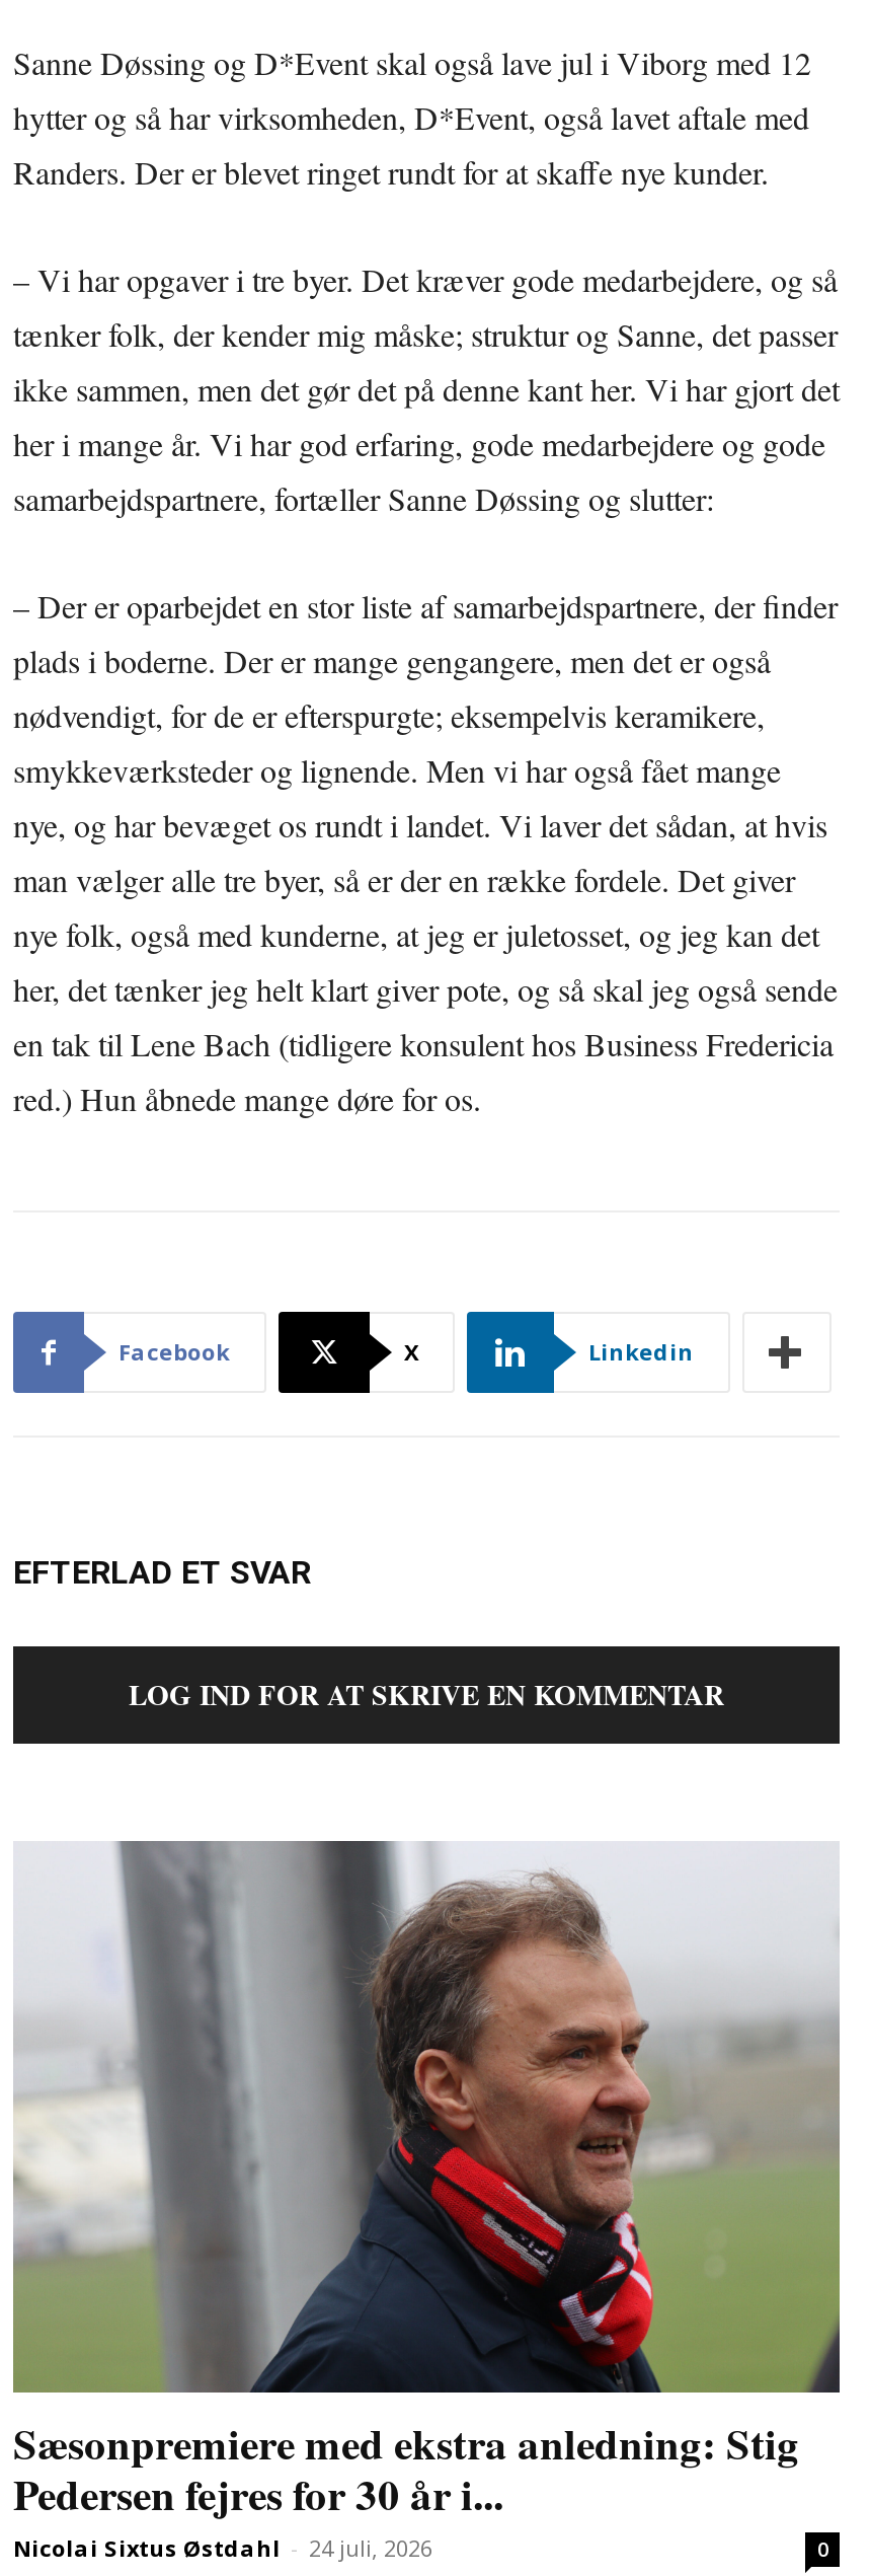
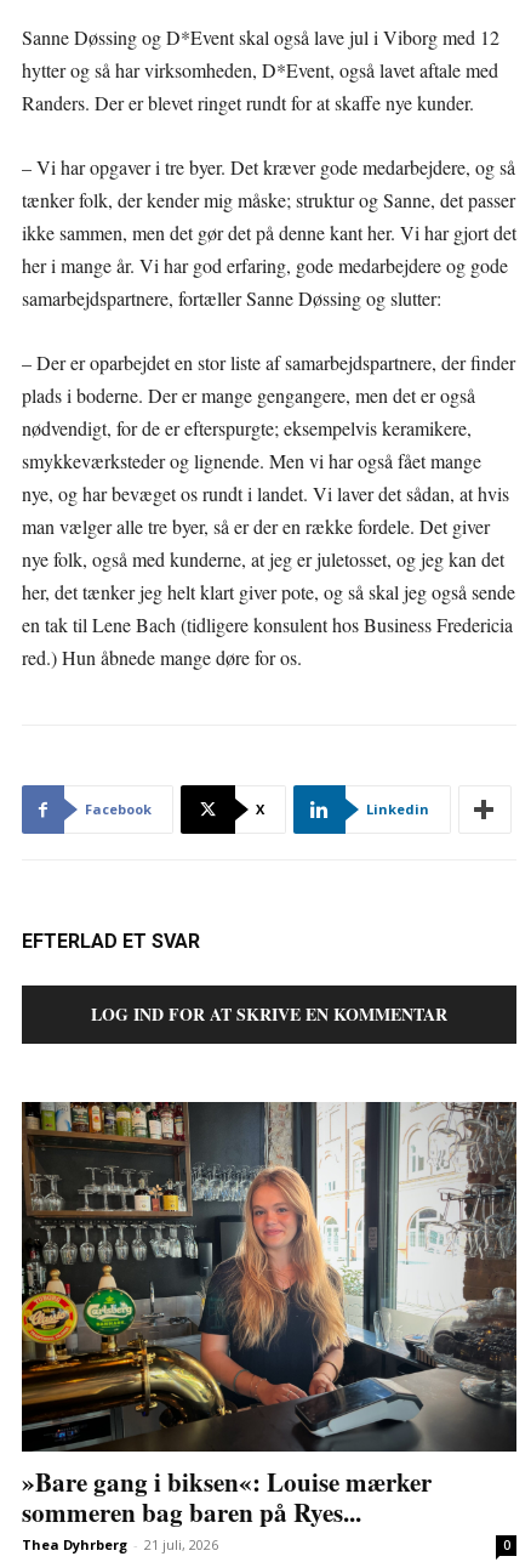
[11,1839,842,2563] [image] | Sæsonpremiere med ekstra anledning: Stig | Pedersen fejres for 30 år i... | Nicolai Sixtus Østdahl - 24 juli, 2026 -> [21,1101,518,1554] [image] | »Bare gang i biksen«: Louise mærker | sommeren bag baren på Ryes... | Thea Dyhrberg - 21 juli, 2026

